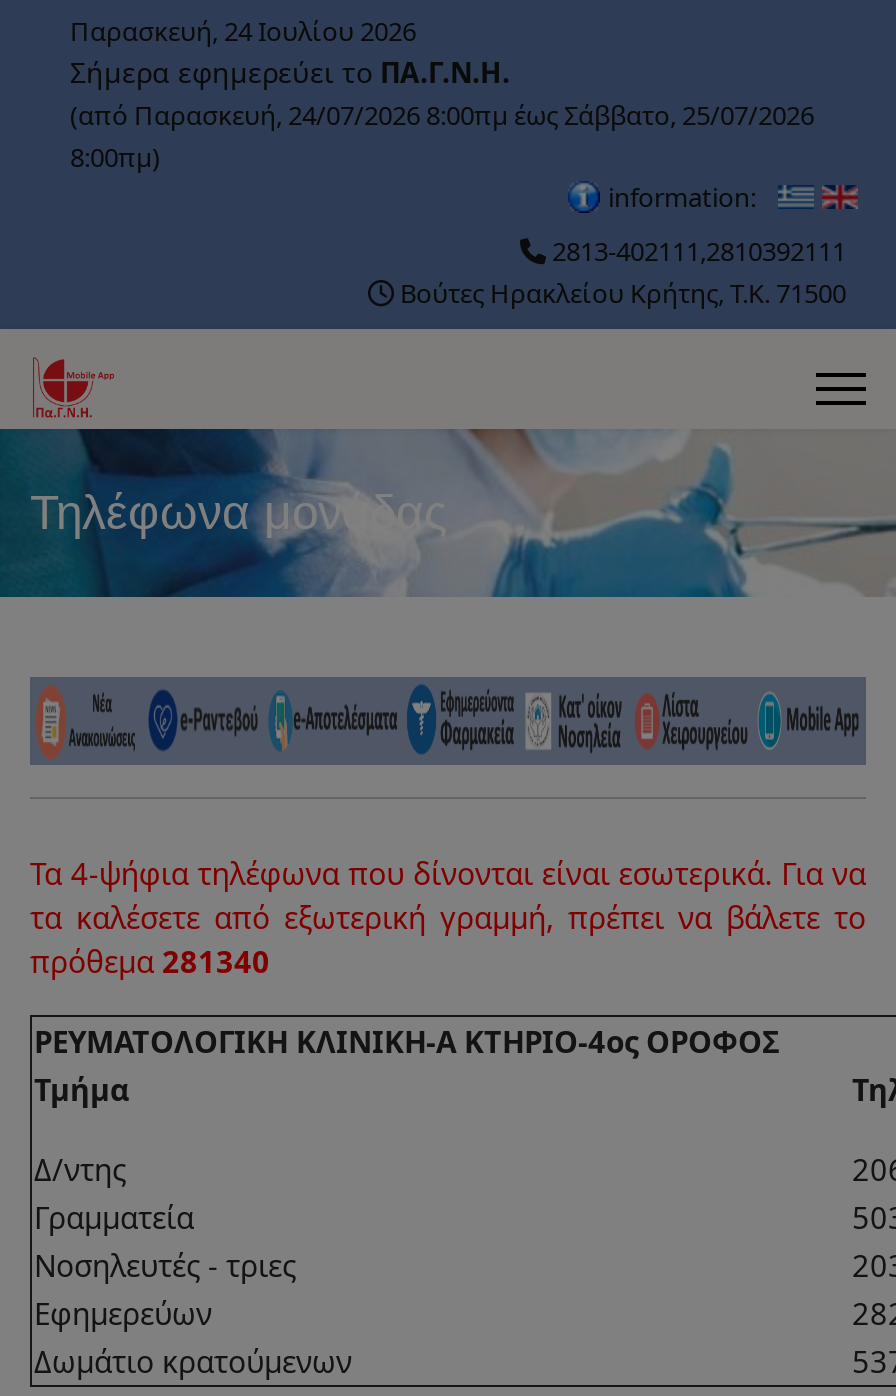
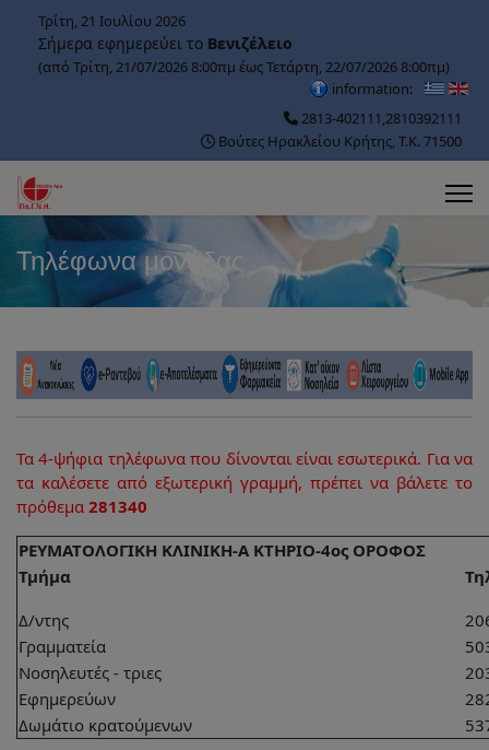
[70,13,814,175] Παρασκευή, 24 Ιουλίου 2026 | Σήμερα εφημερεύει το ΠΑ.Γ.Ν.Η. | (από Παρασκευή, 24/07/2026 8:00πμ έως Σάββατο, 25/07/2026 | 8:00πμ) -> [38,11,450,77] Τρίτη, 21 Ιουλίου 2026 | Σήμερα εφημερεύει το Βενιζέλειο | (από Τρίτη, 21/07/2026 8:00πμ έως Τετάρτη, 22/07/2026 8:00πμ)

